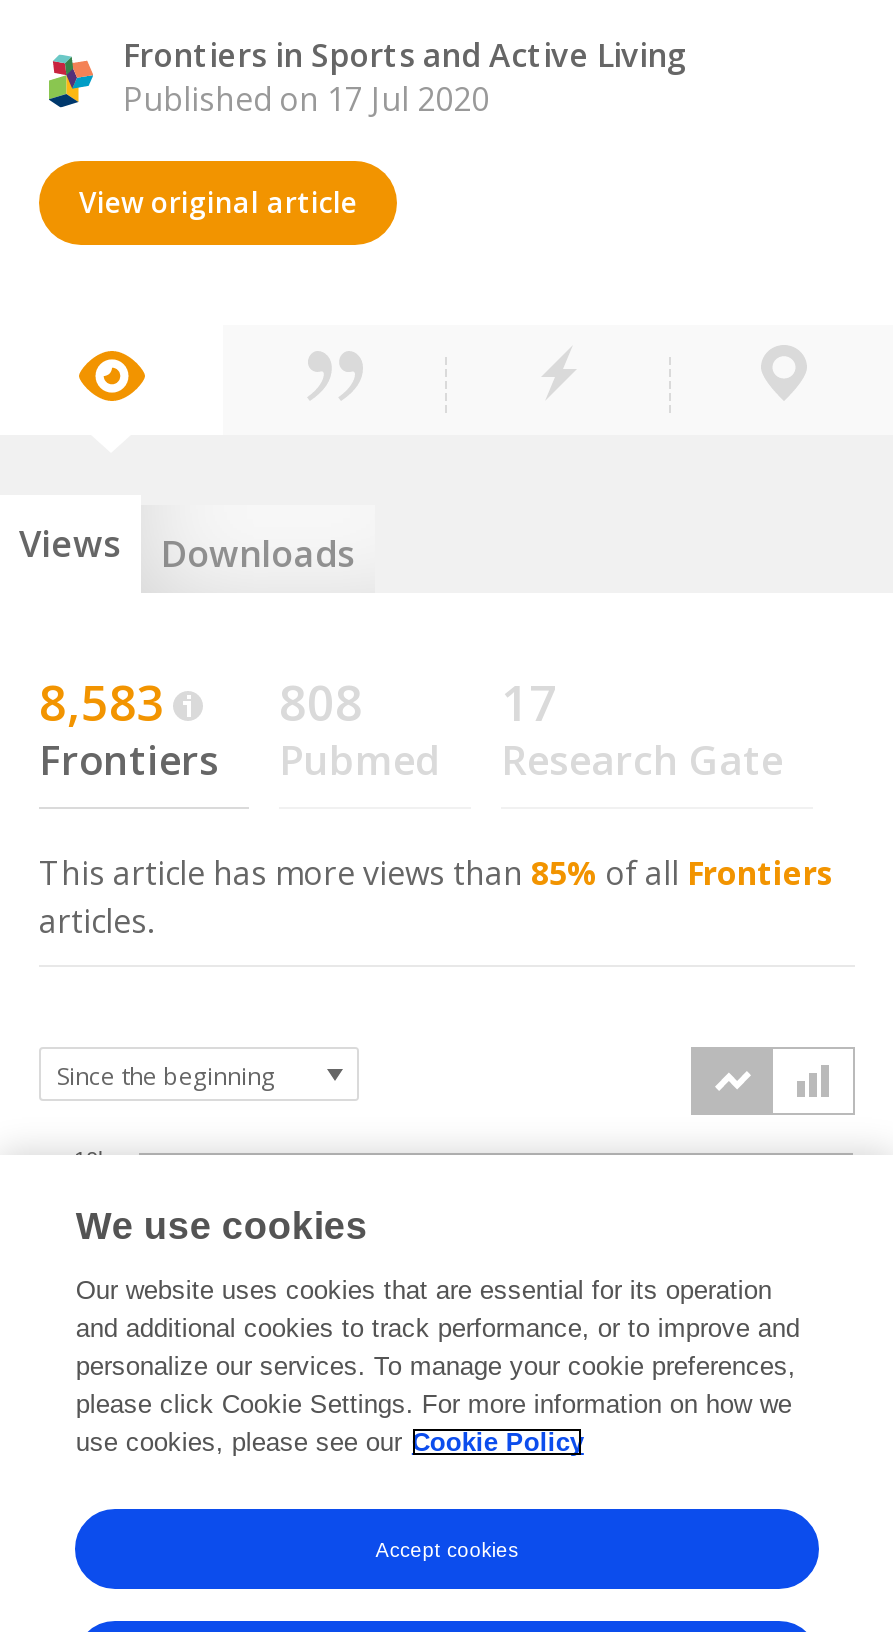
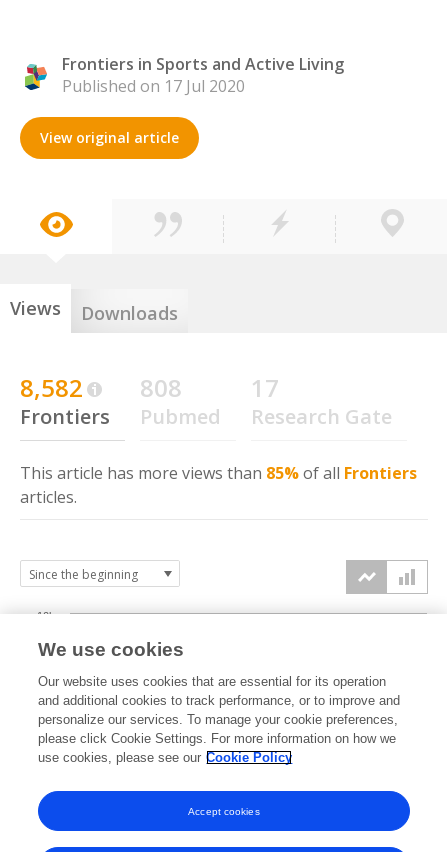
[39,669,165,735] 8,583 -> [20,371,83,404] 8,582

